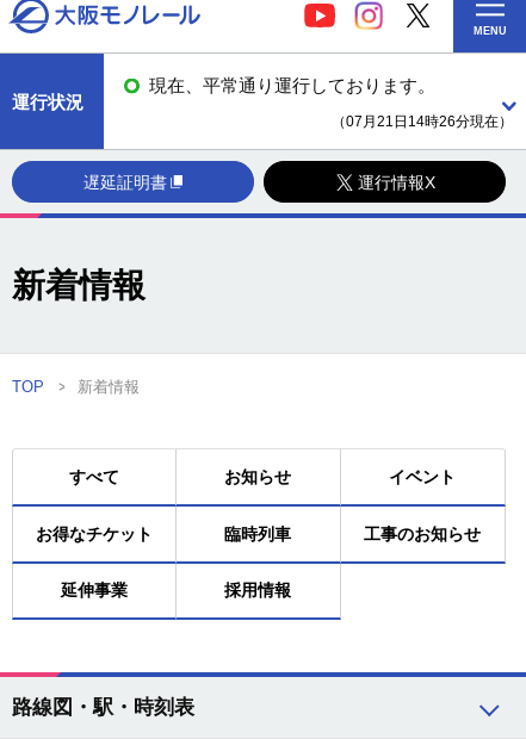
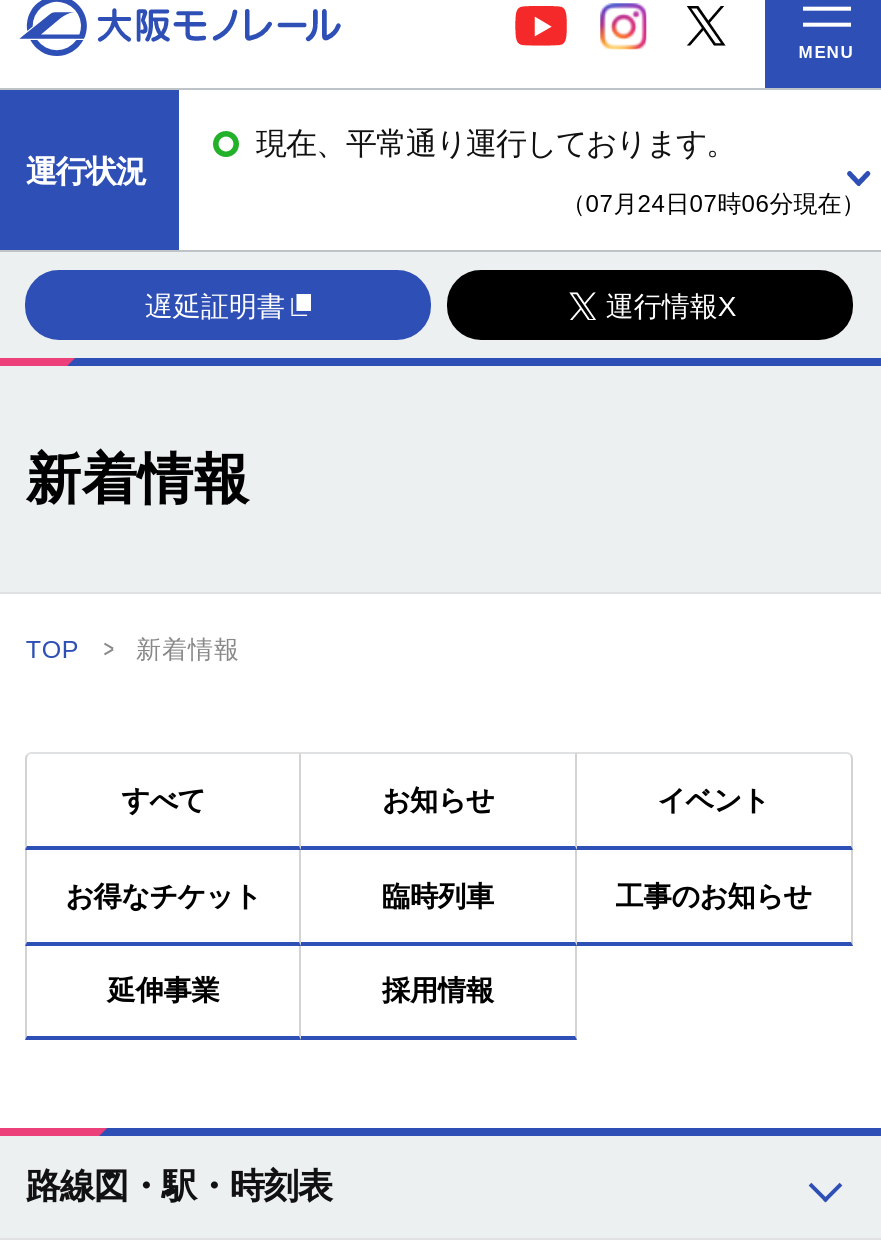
[332,113,513,130] （07月21日14時26分現在） -> [561,190,865,218] （07月24日07時06分現在）

